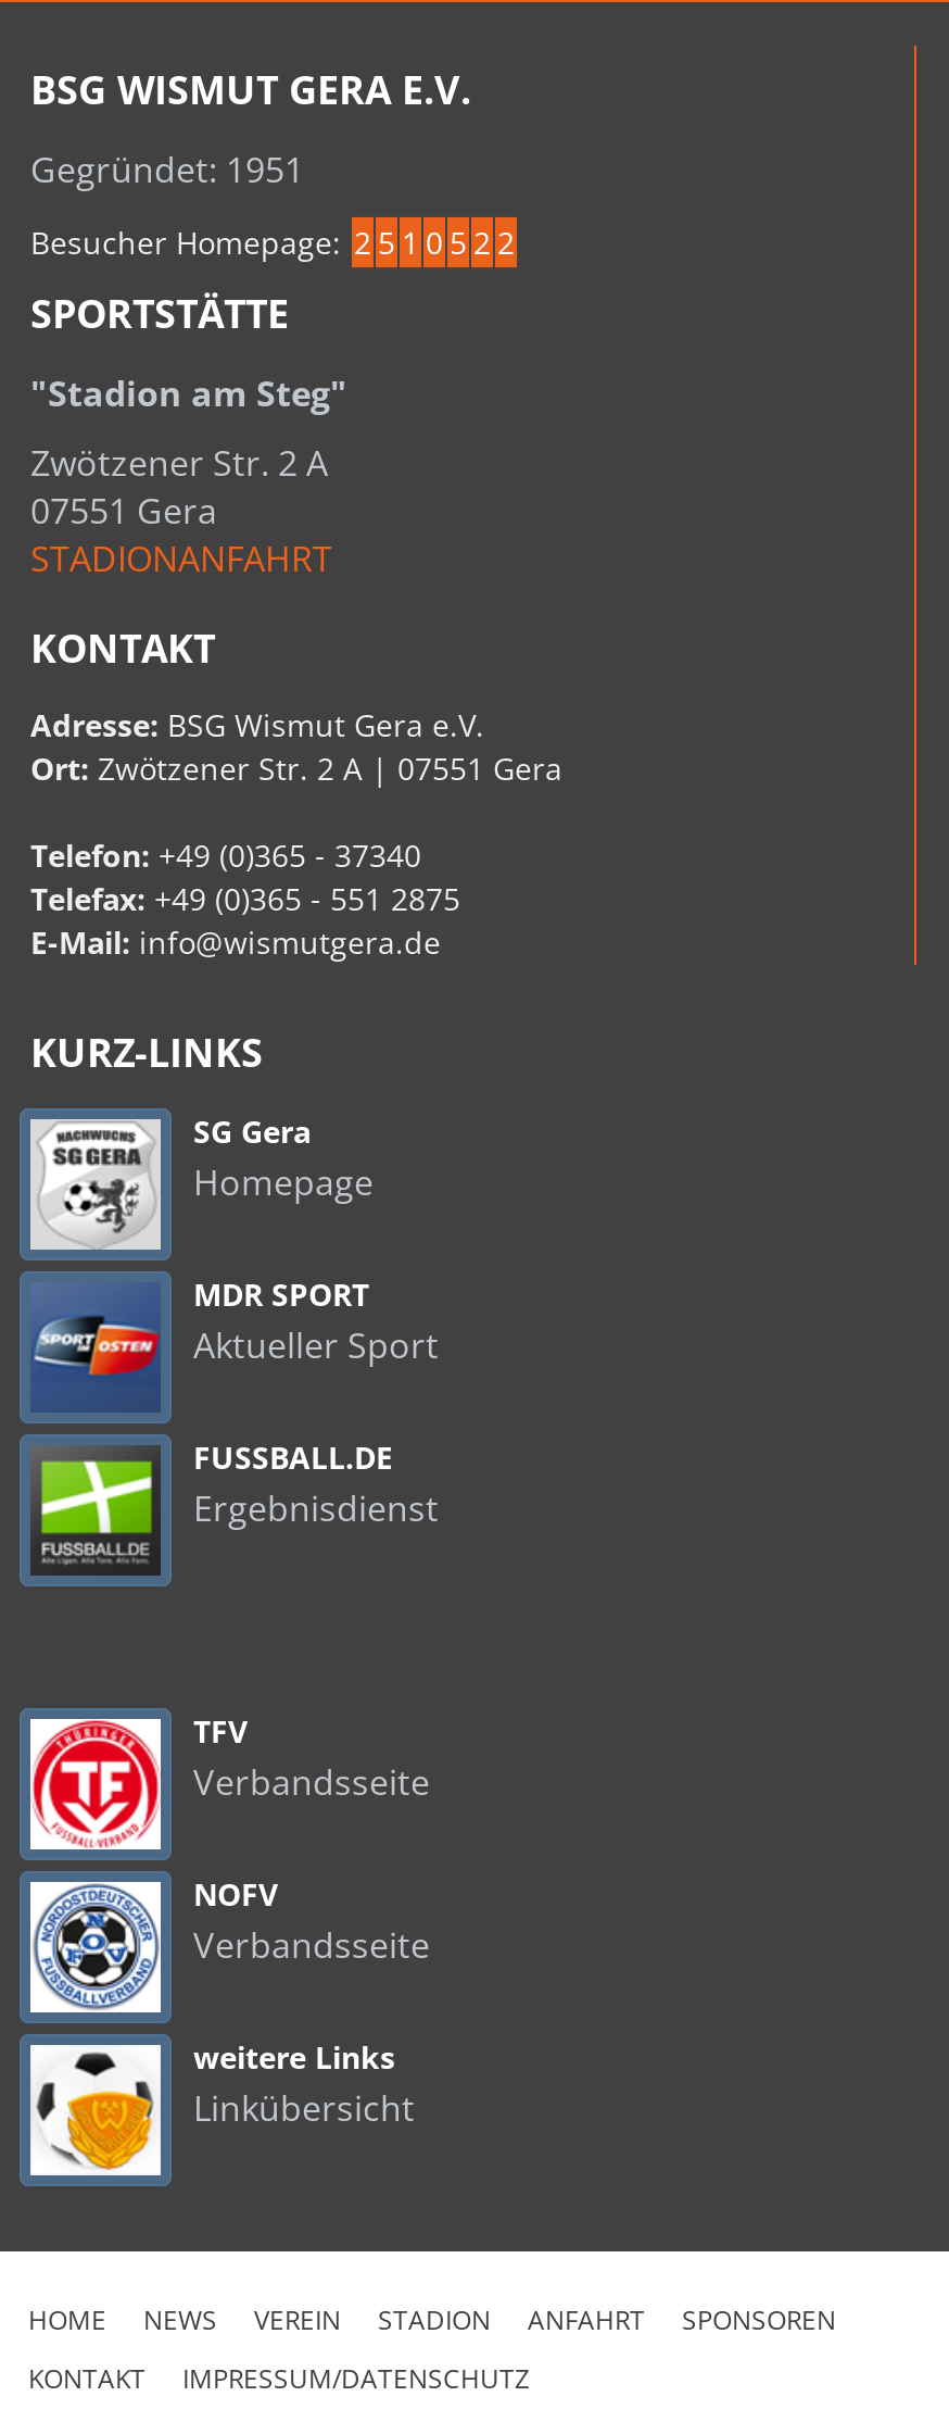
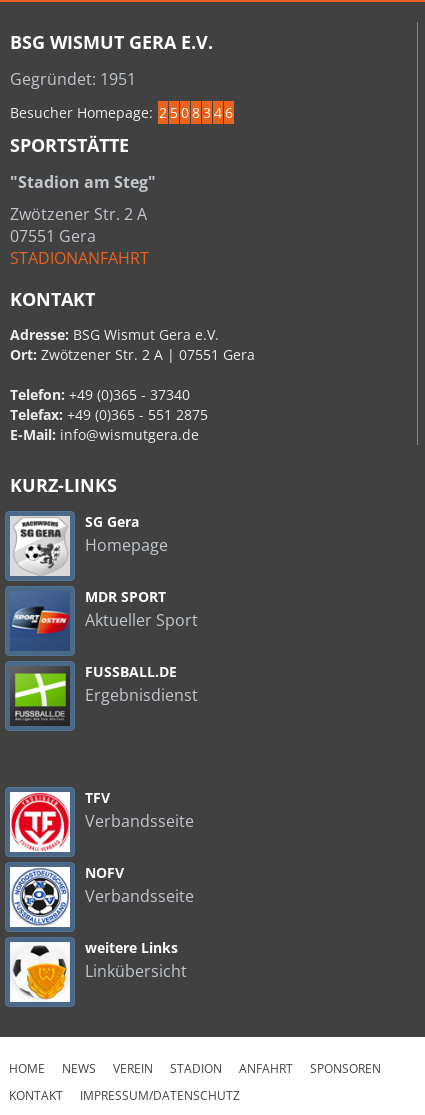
[30,222,515,263] Besucher Homepage: 2 5 1 0 5 2 2 -> [10,103,233,122] Besucher Homepage: 2 5 0 8 3 4 6

